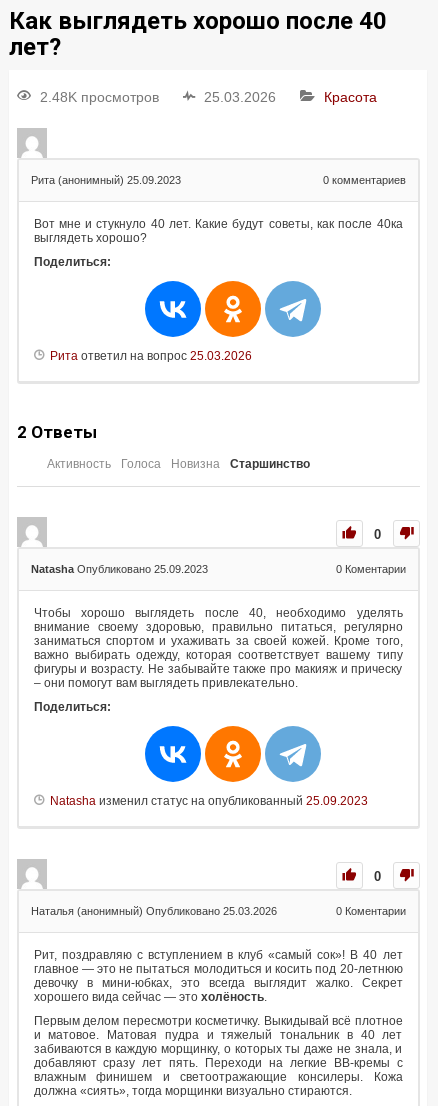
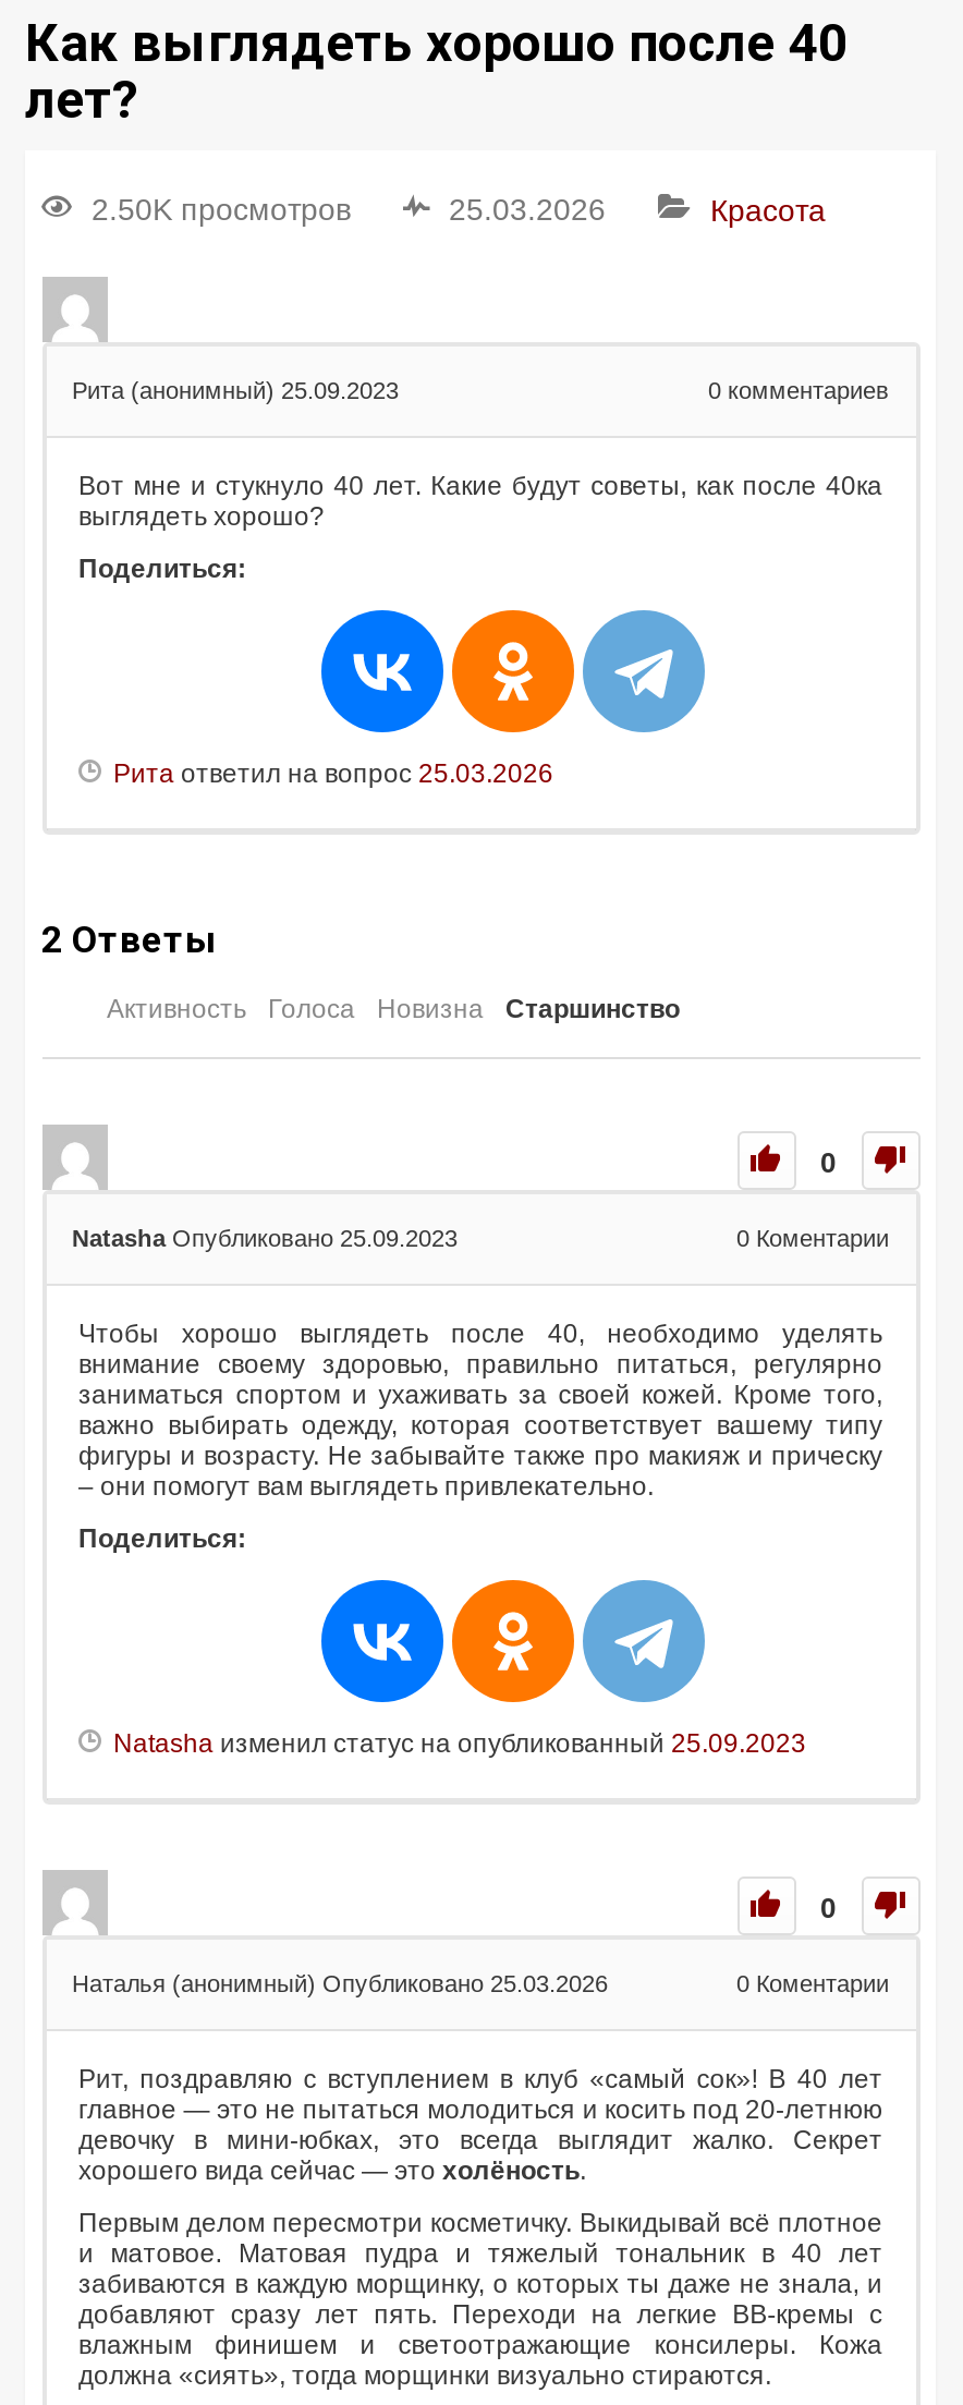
[39,89,158,105] 2.48K просмотров -> [92,192,351,227] 2.50K просмотров

